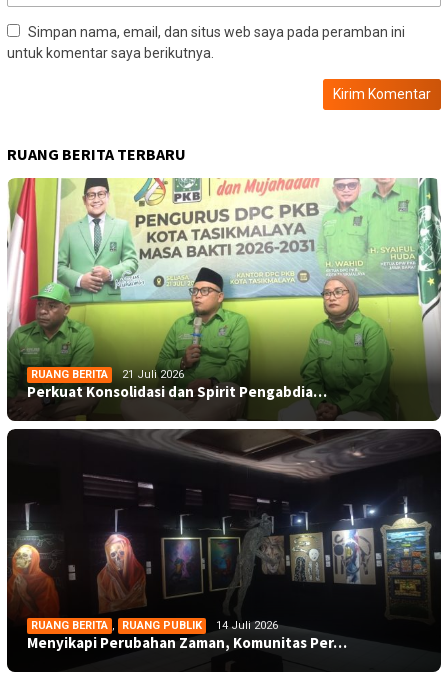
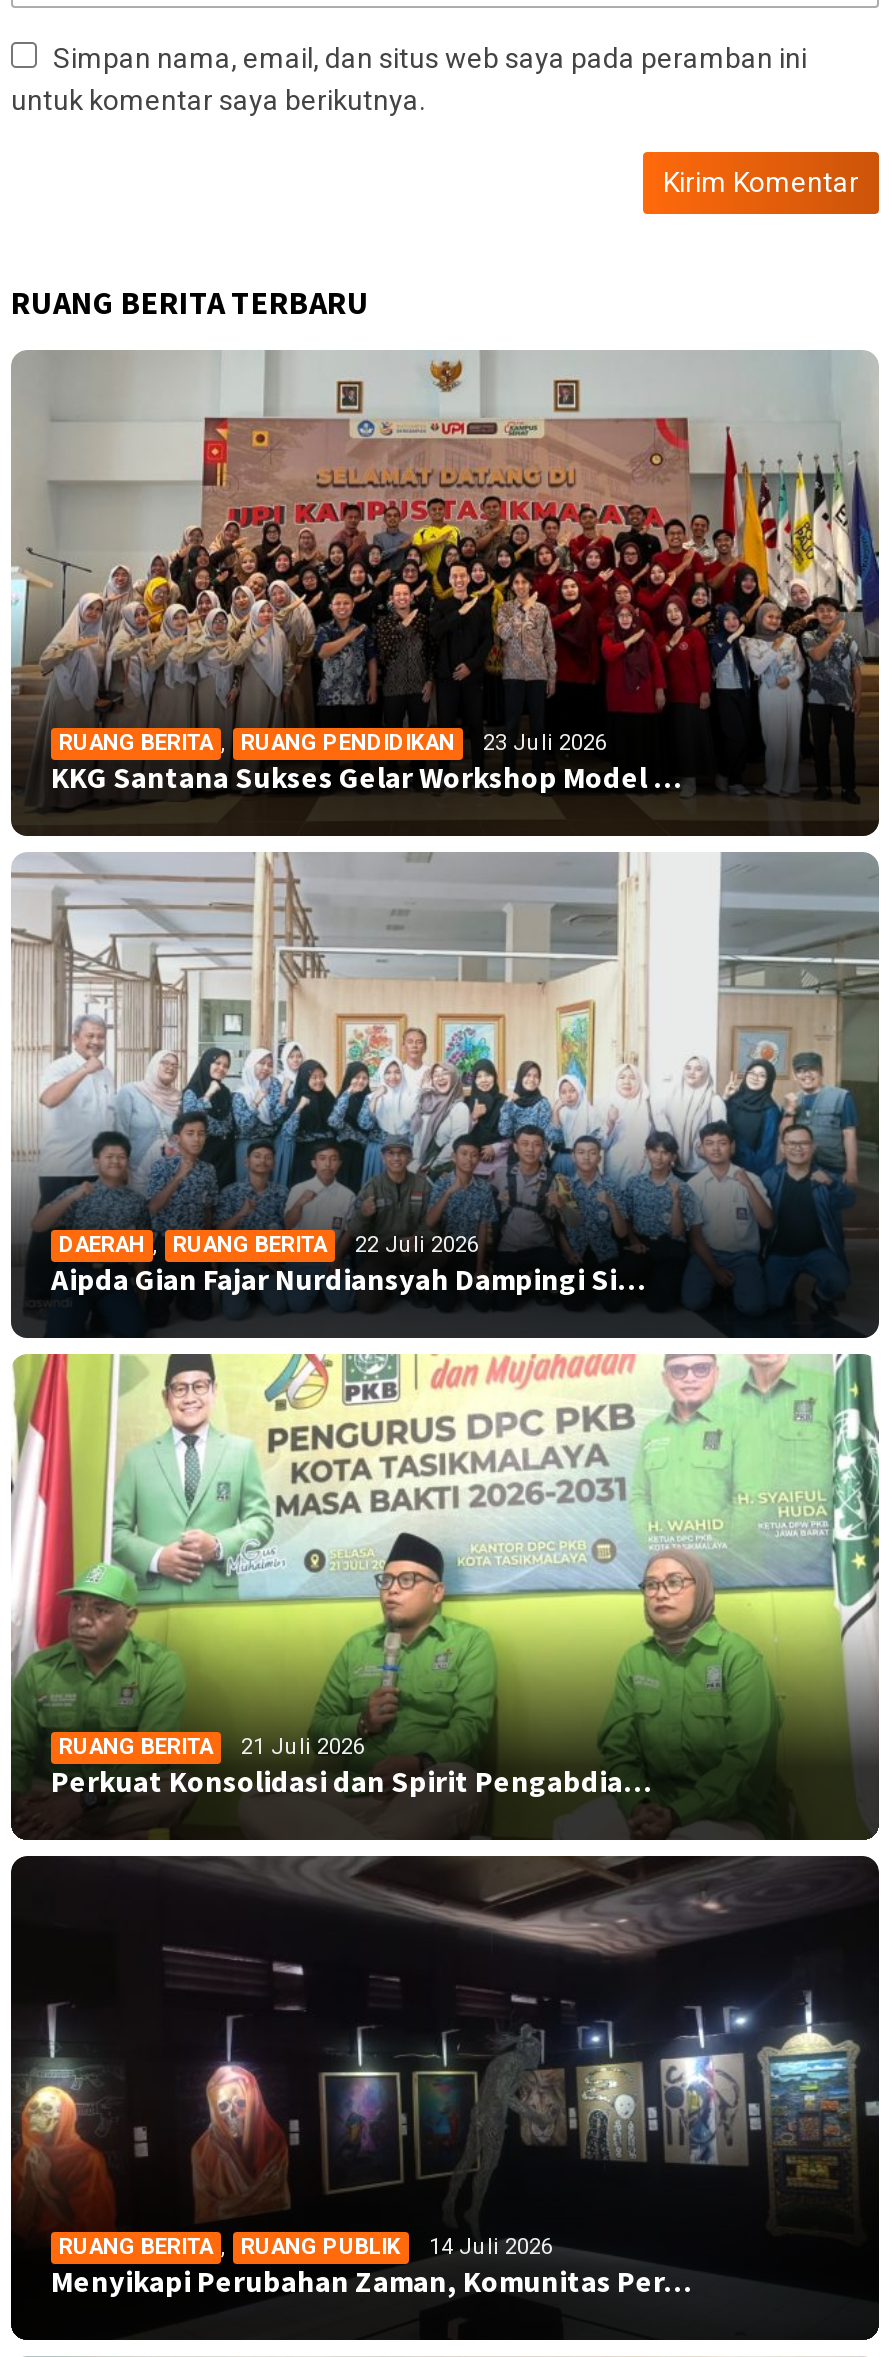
none -> [9,852,879,1340] [image] | DAERAH , RUANG BERITA | 22 Juli 2026 | Aipda Gian Fajar Nurdiansyah Dampingi Si…
none -> [11,350,879,836] [image] | RUANG BERITA , RUANG PENDIDIKAN | 23 Juli 2026 | KKG Santana Sukses Gelar Workshop Model …

